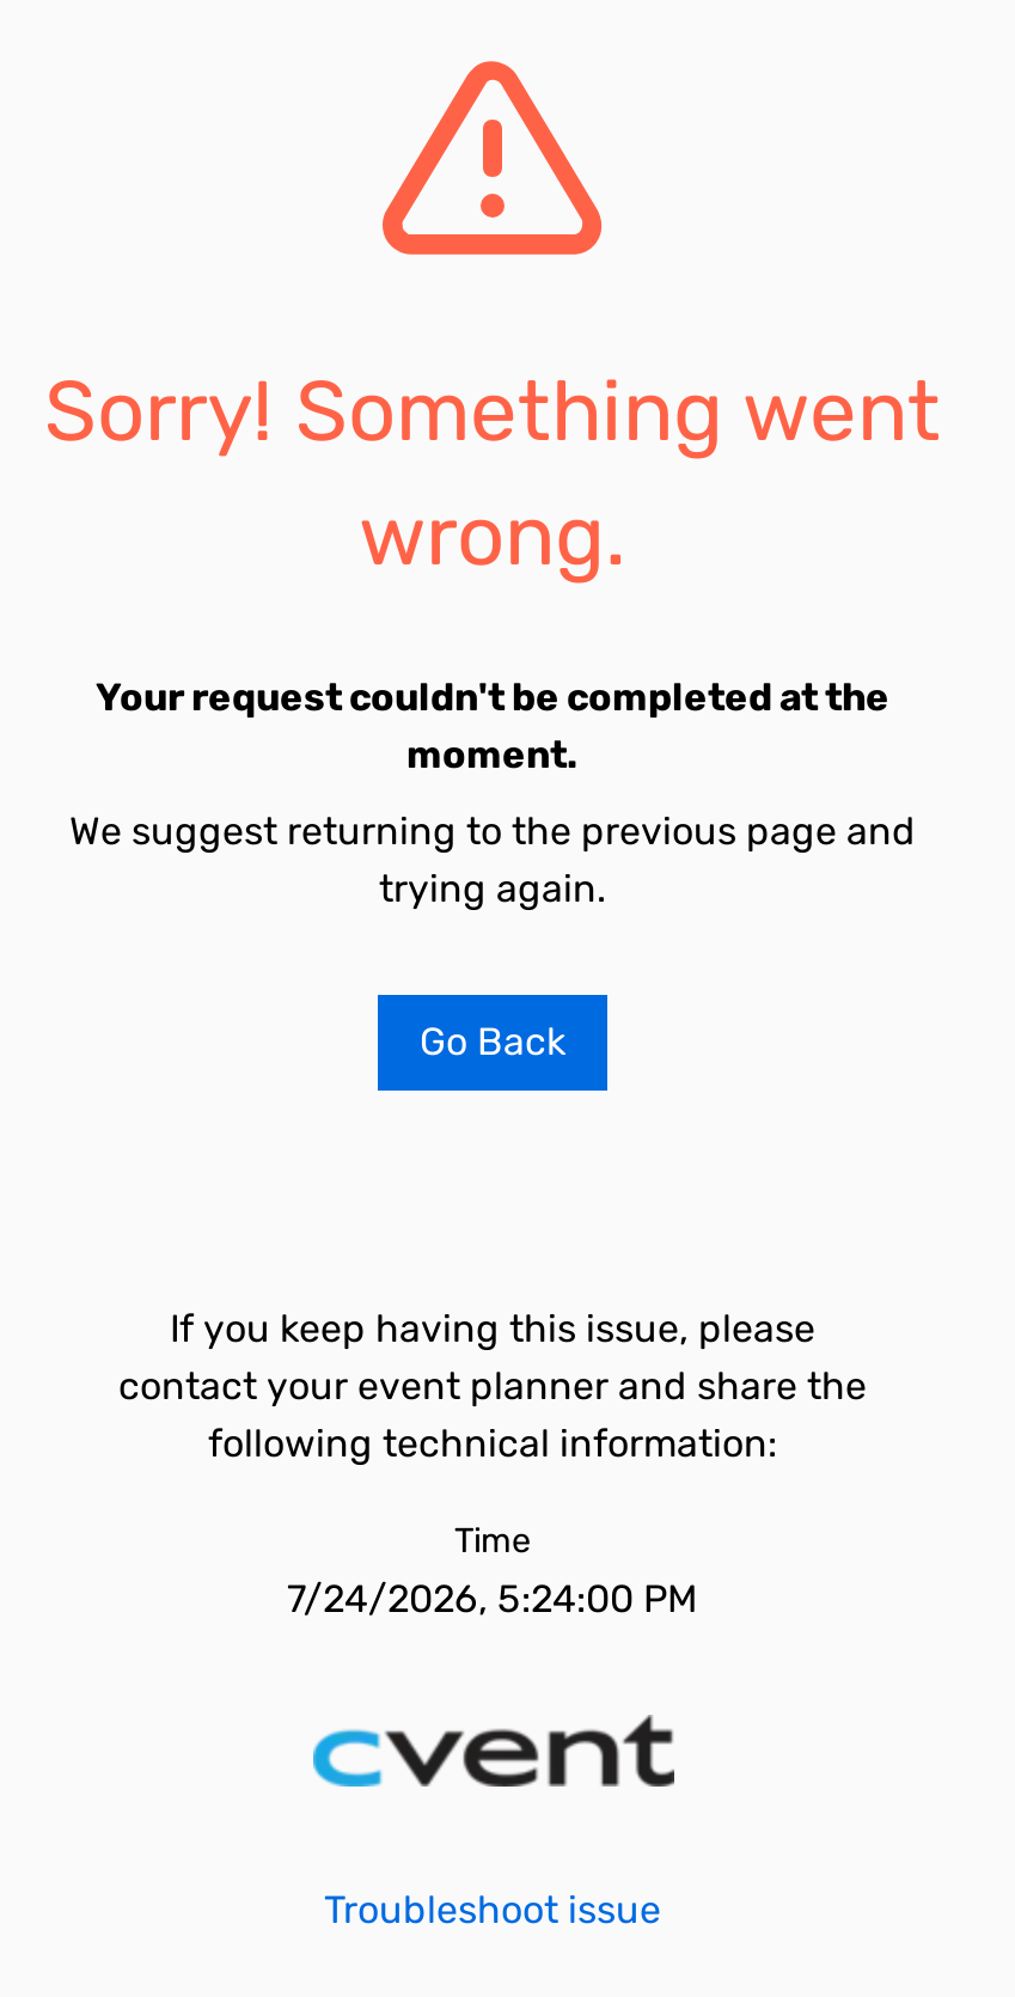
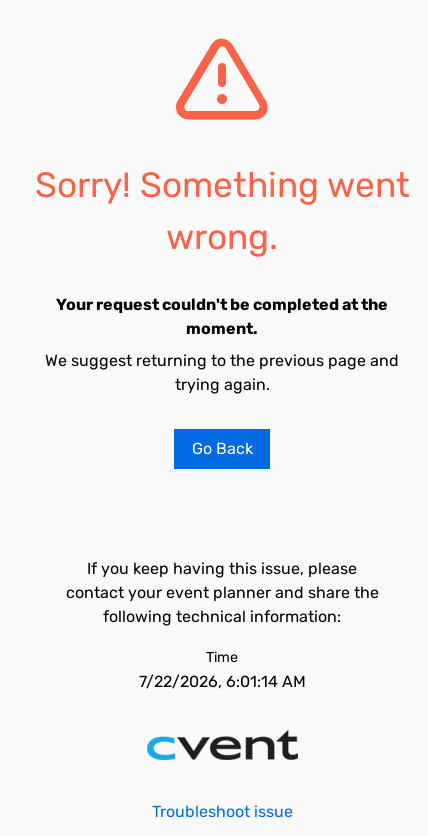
[287,1576,698,1622] 7/24/2026, 5:24:00 PM -> [138,672,305,691] 7/22/2026, 6:01:14 AM

